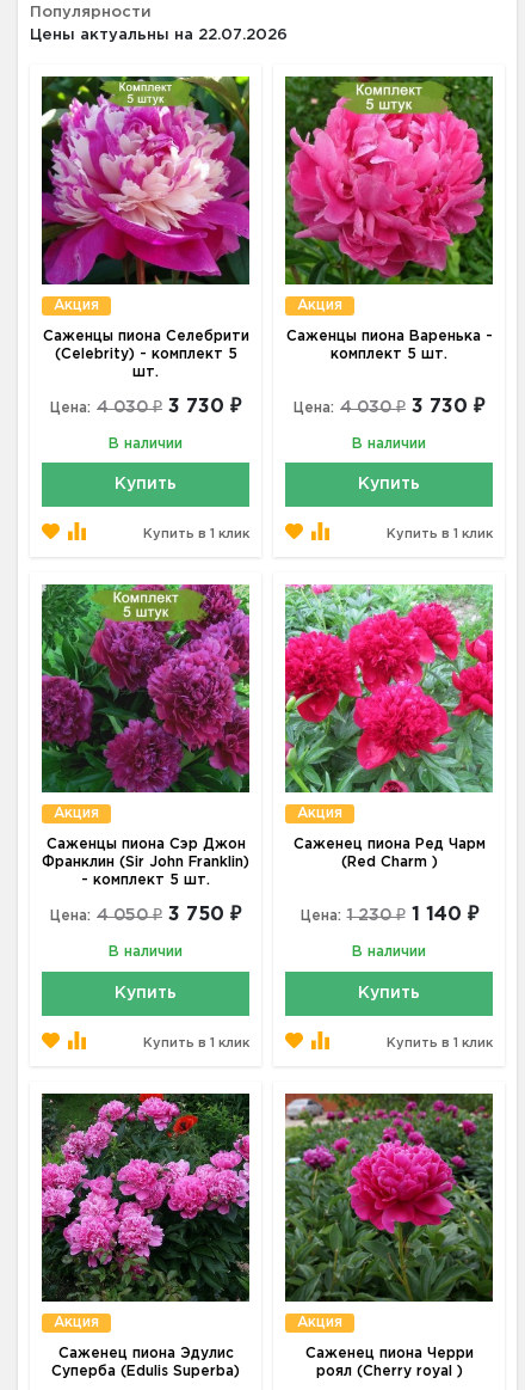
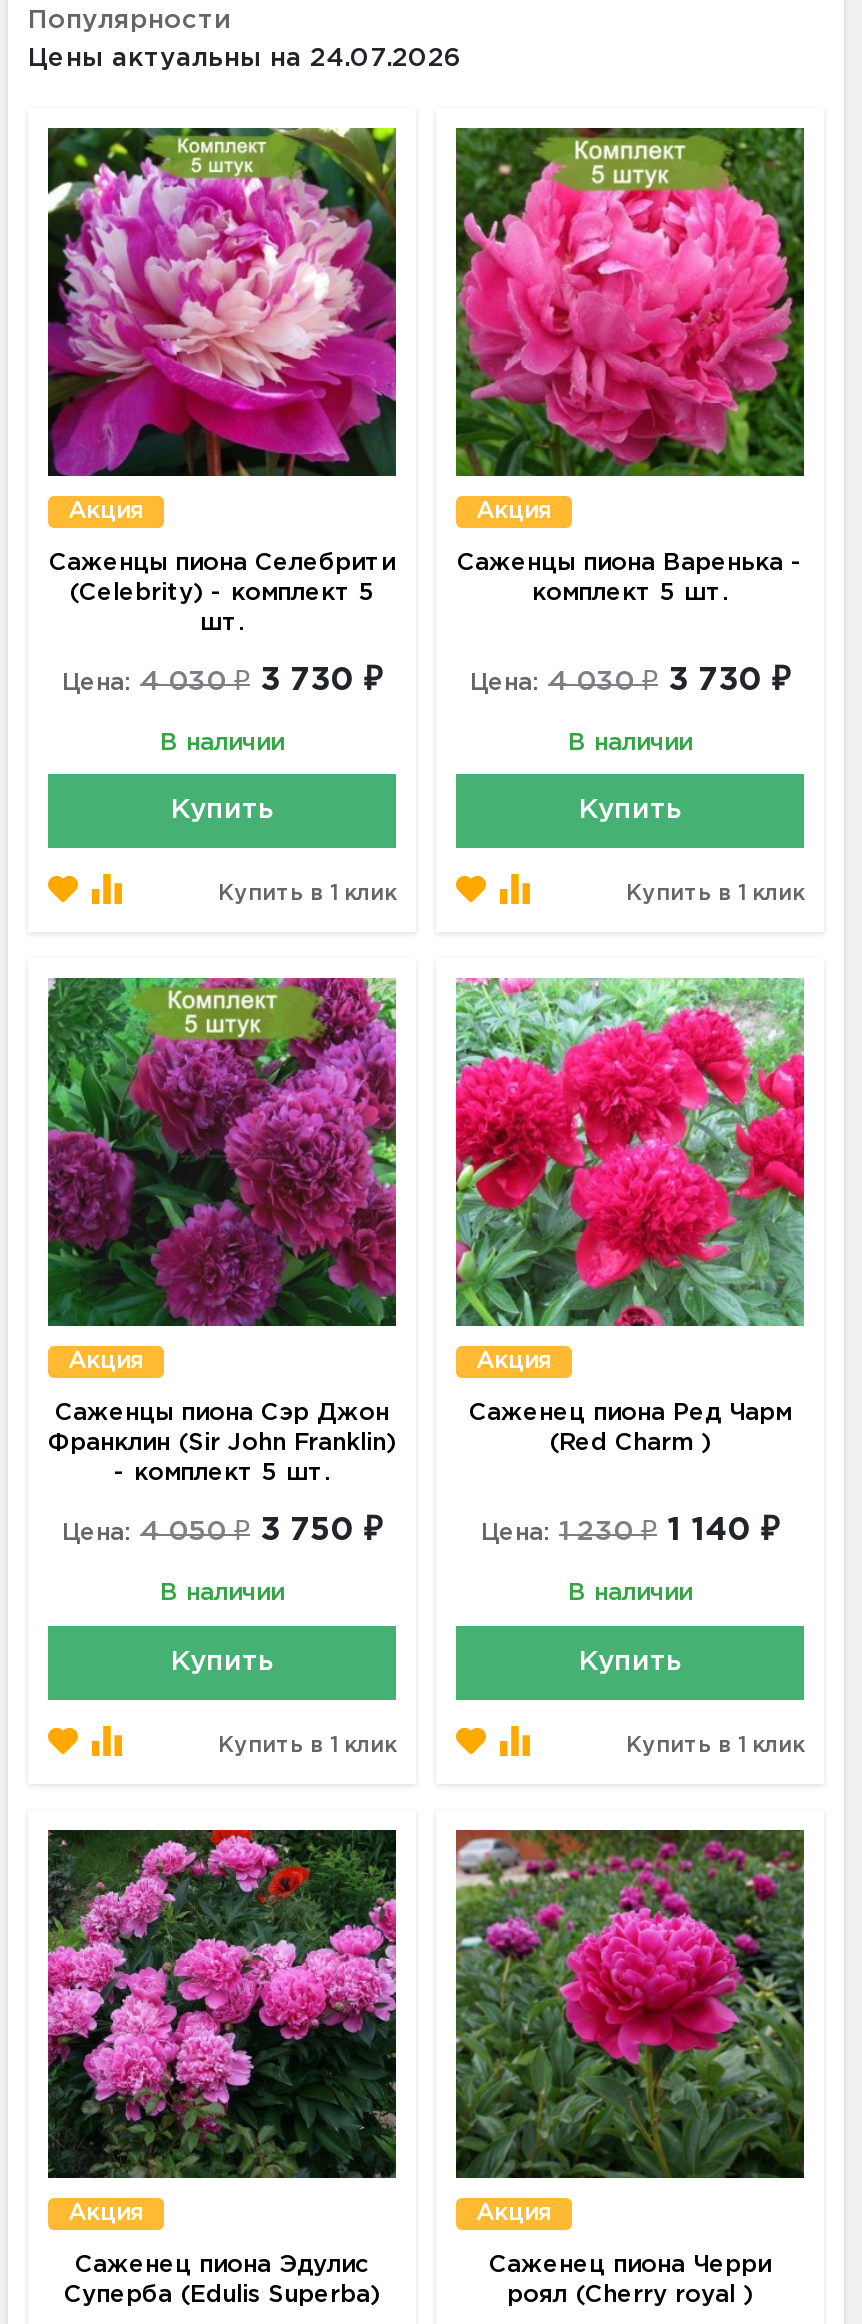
[30,28,288,41] Цены актуальны на 22.07.2026 -> [28,47,462,69] Цены актуальны на 24.07.2026

